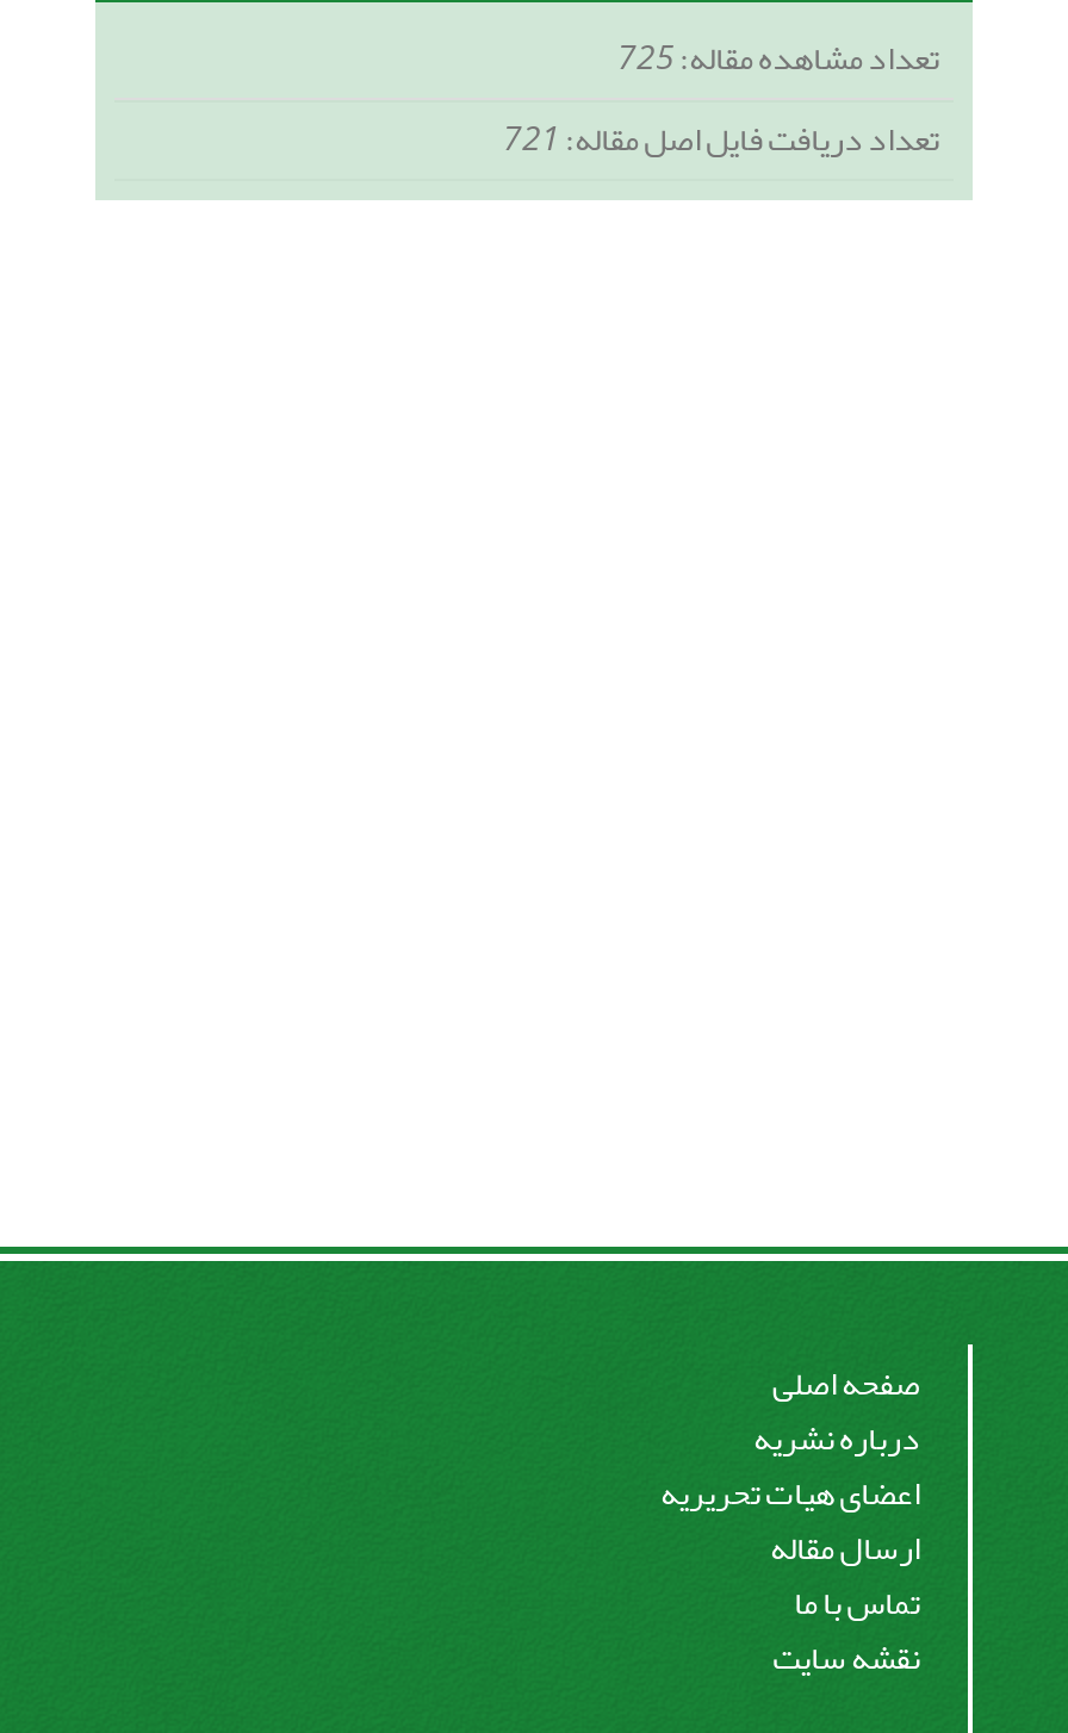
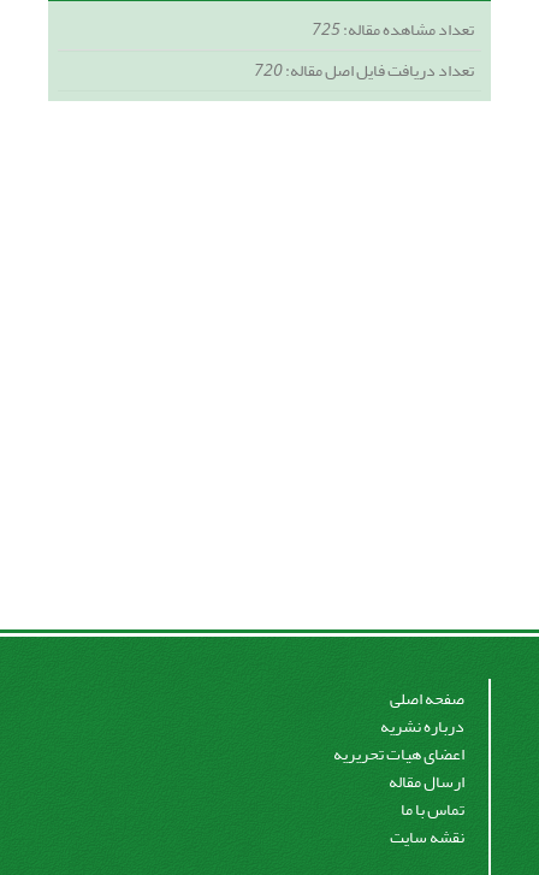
[503,108,939,172] تعداد دریافت فایل اصل مقاله: 721 -> [254,54,474,87] تعداد دریافت فایل اصل مقاله: 720

